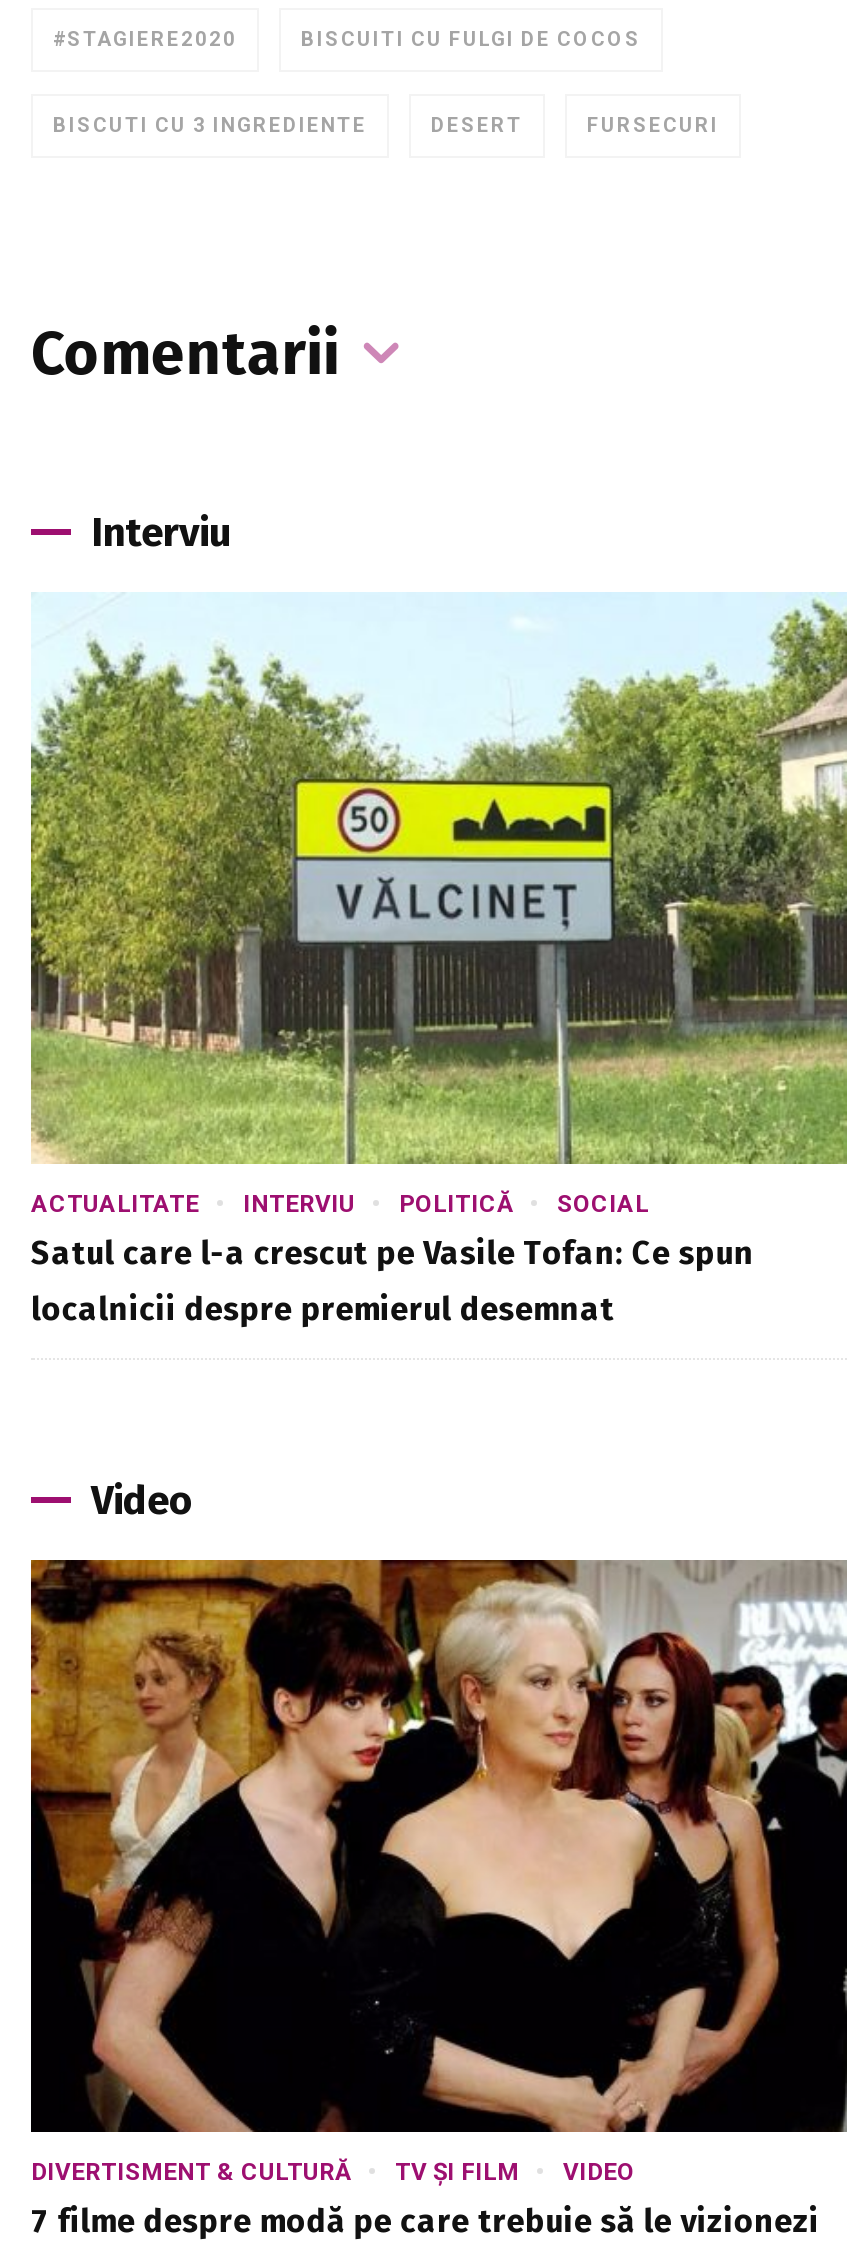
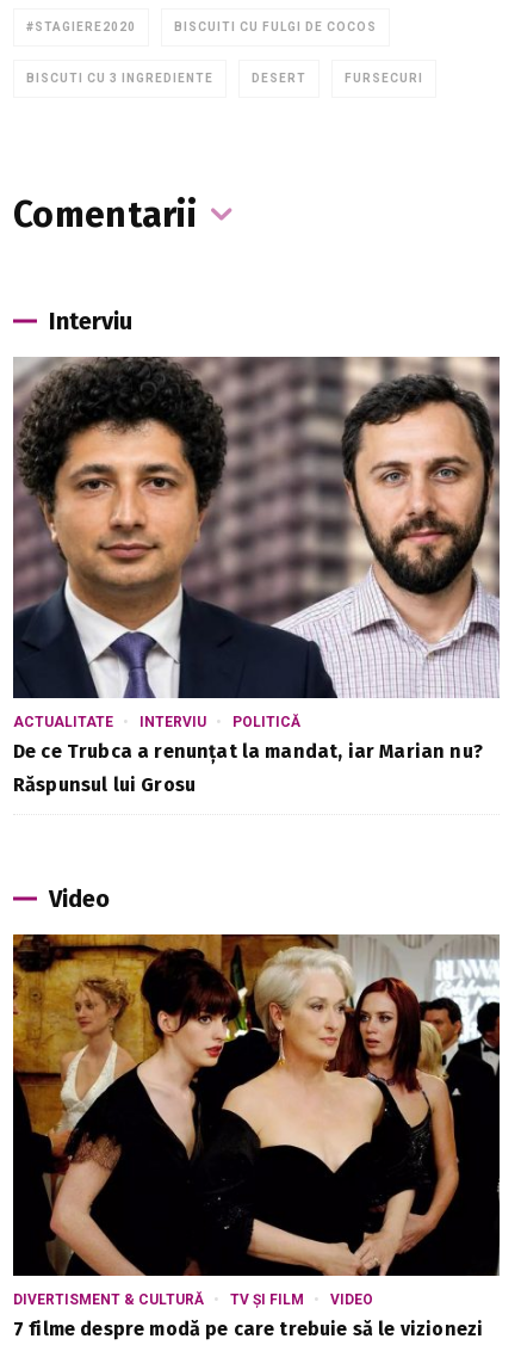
[29,592,849,1272] [image] | SOCIAL | Satul care l-a crescut pe Vasile Tofan: Ce spun -> [12,356,501,763] [image] | De ce Trubca a renunțat la mandat, iar Marian nu?
[31,1290,615,1328] localnicii despre premierul desemnat -> [13,773,196,796] Răspunsul lui Grosu

